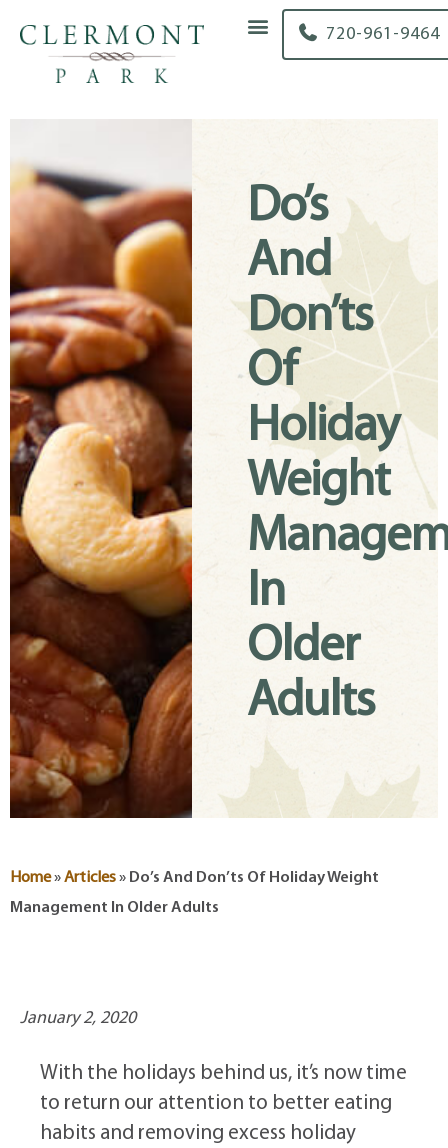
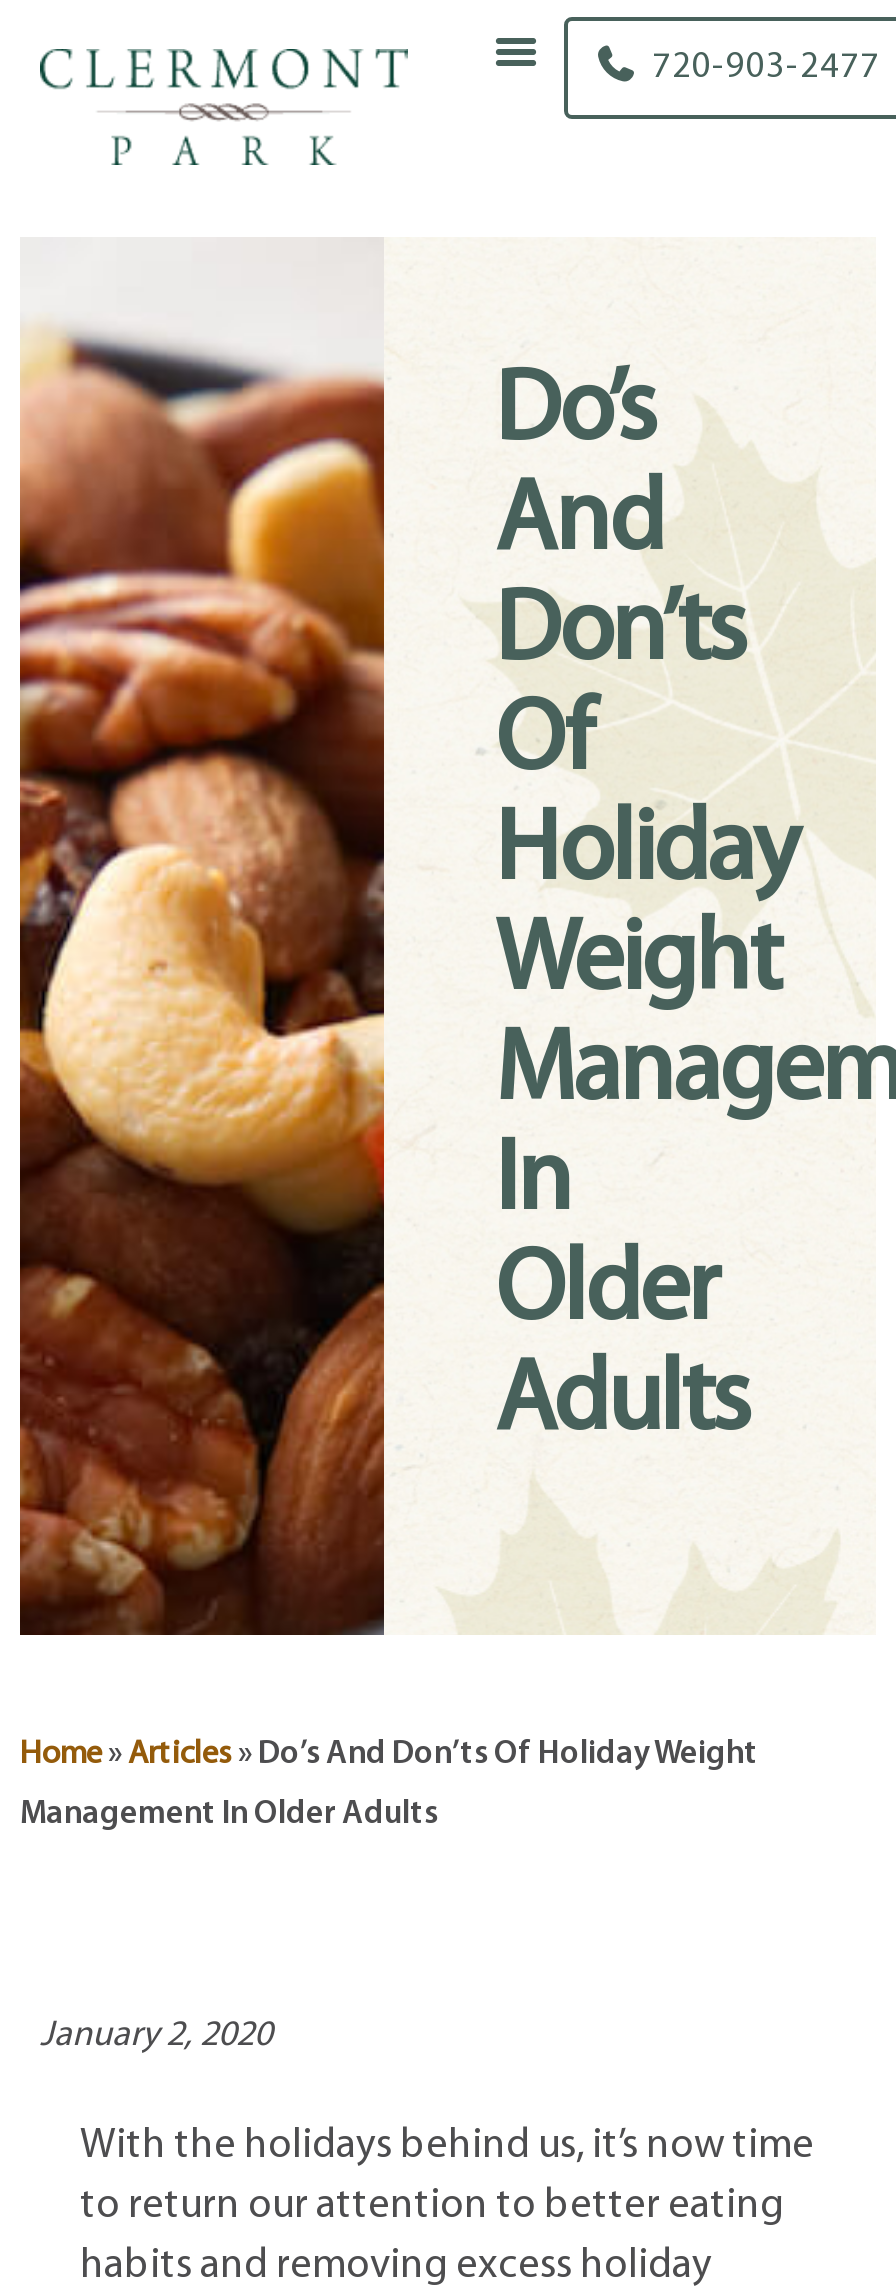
[326,25,440,44] 720-961-9464 -> [652,49,880,87] 720-903-2477

